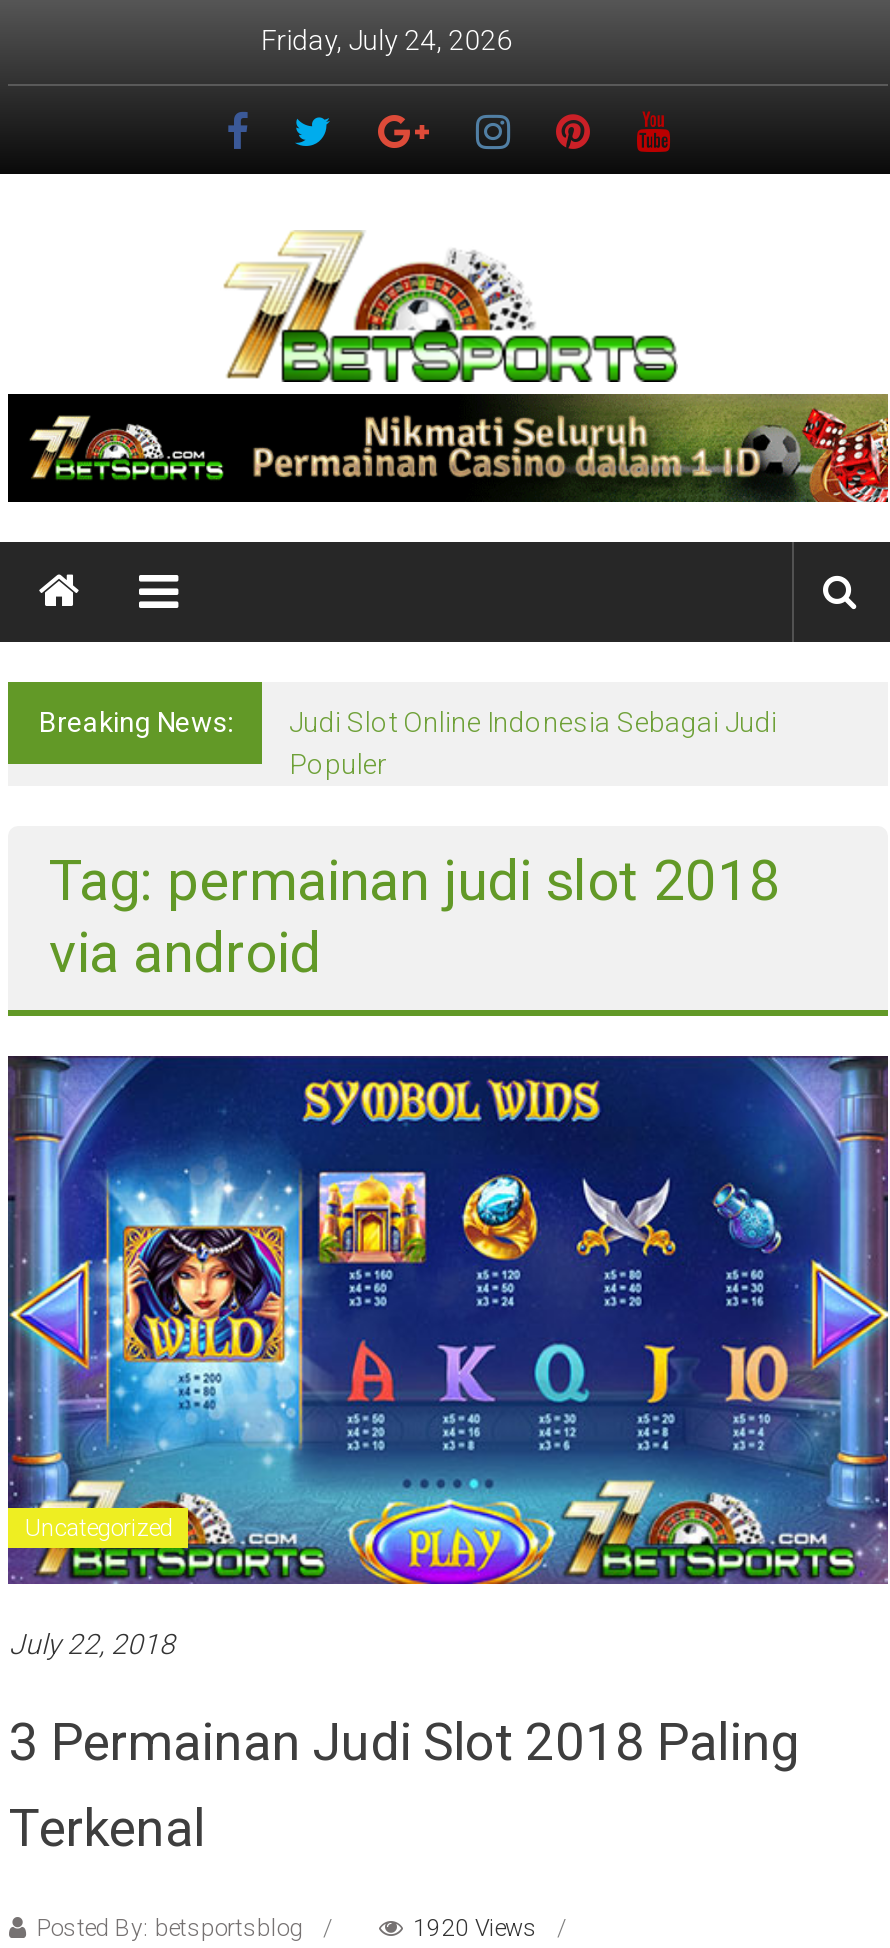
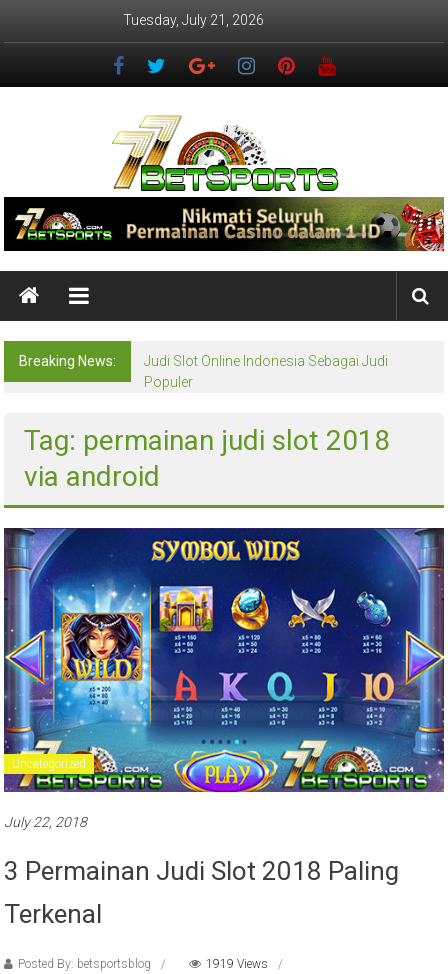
[261,24,513,56] Friday, July 24, 2026 -> [123,12,264,28] Tuesday, July 21, 2026
[413,1913,537,1941] 1920 Views -> [206,957,268,971] 1919 Views

